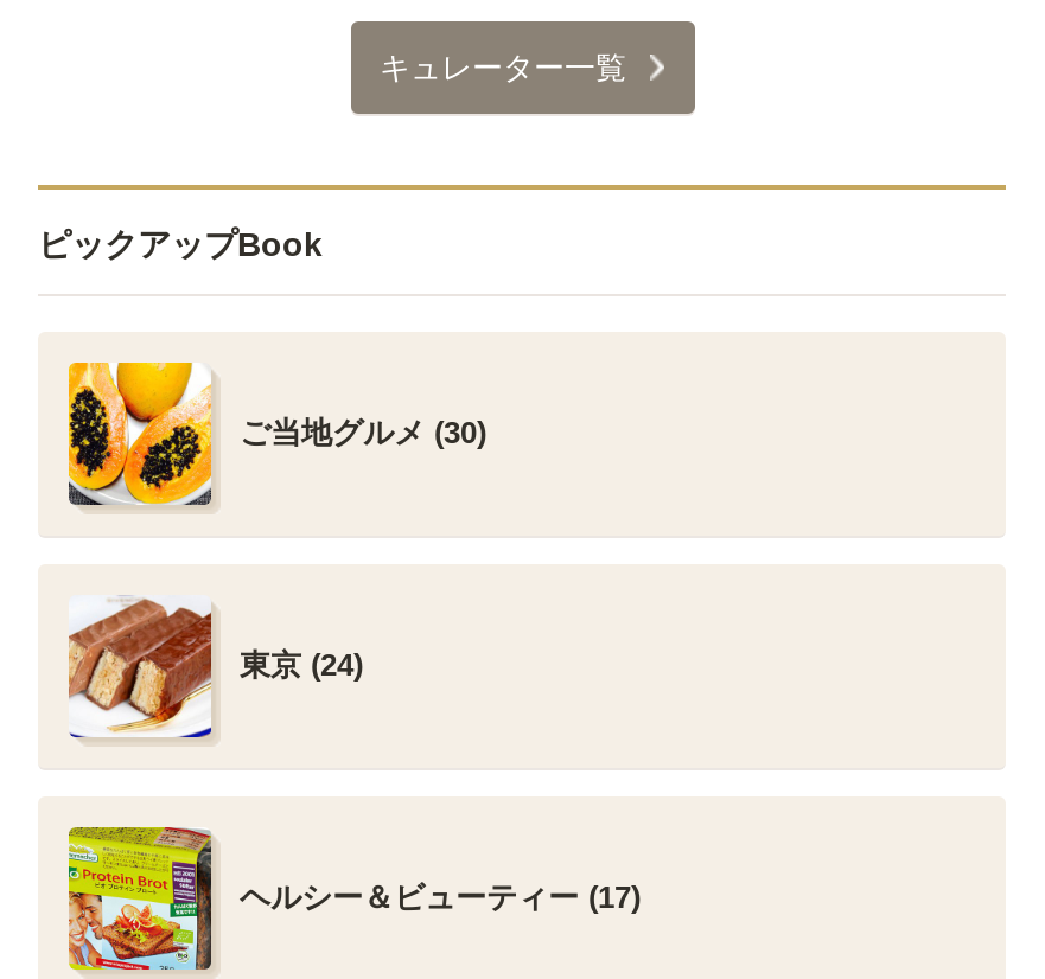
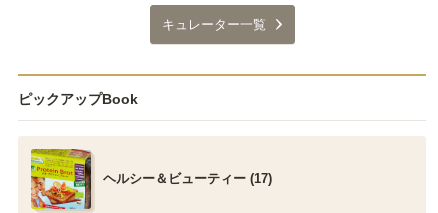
[66,360,486,507] [image] | ご当地グルメ (30) -> none
[66,600,363,740] [image] | 東京 (24) -> none

